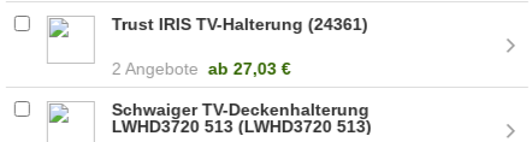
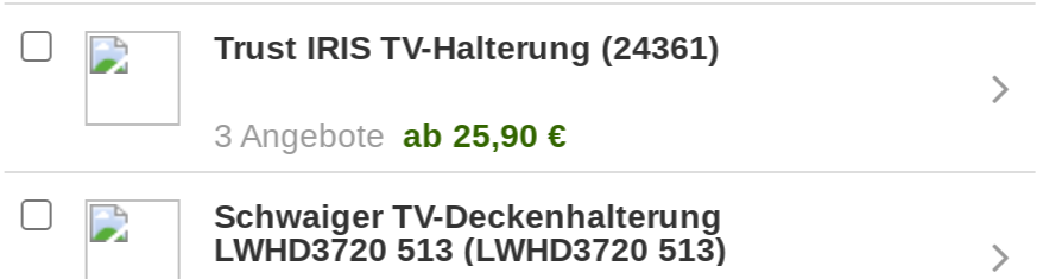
[112,59,291,78] 2 Angebote ab 27,03 € -> [214,116,567,154] 3 Angebote ab 25,90 €

